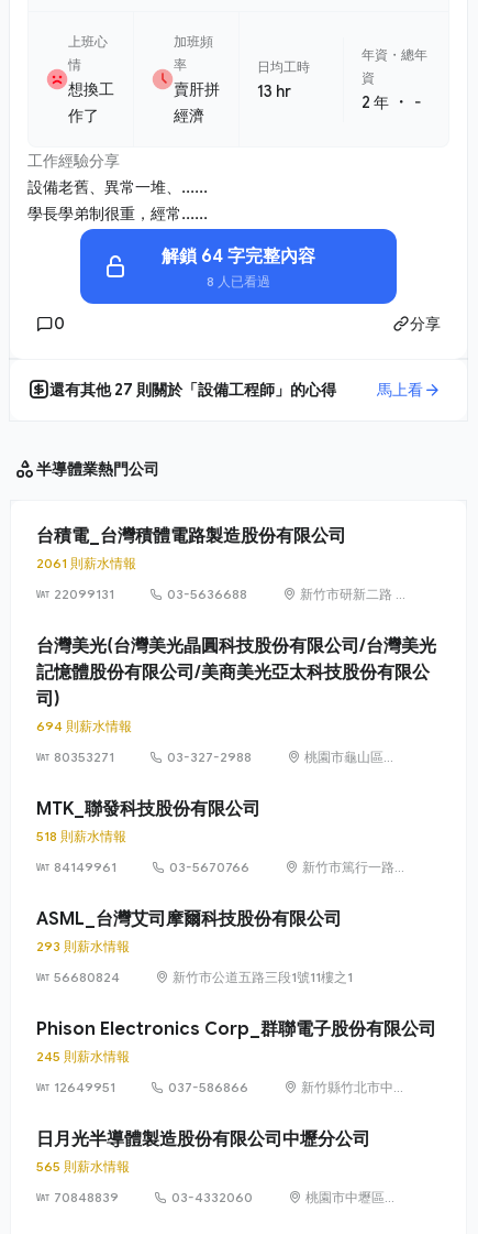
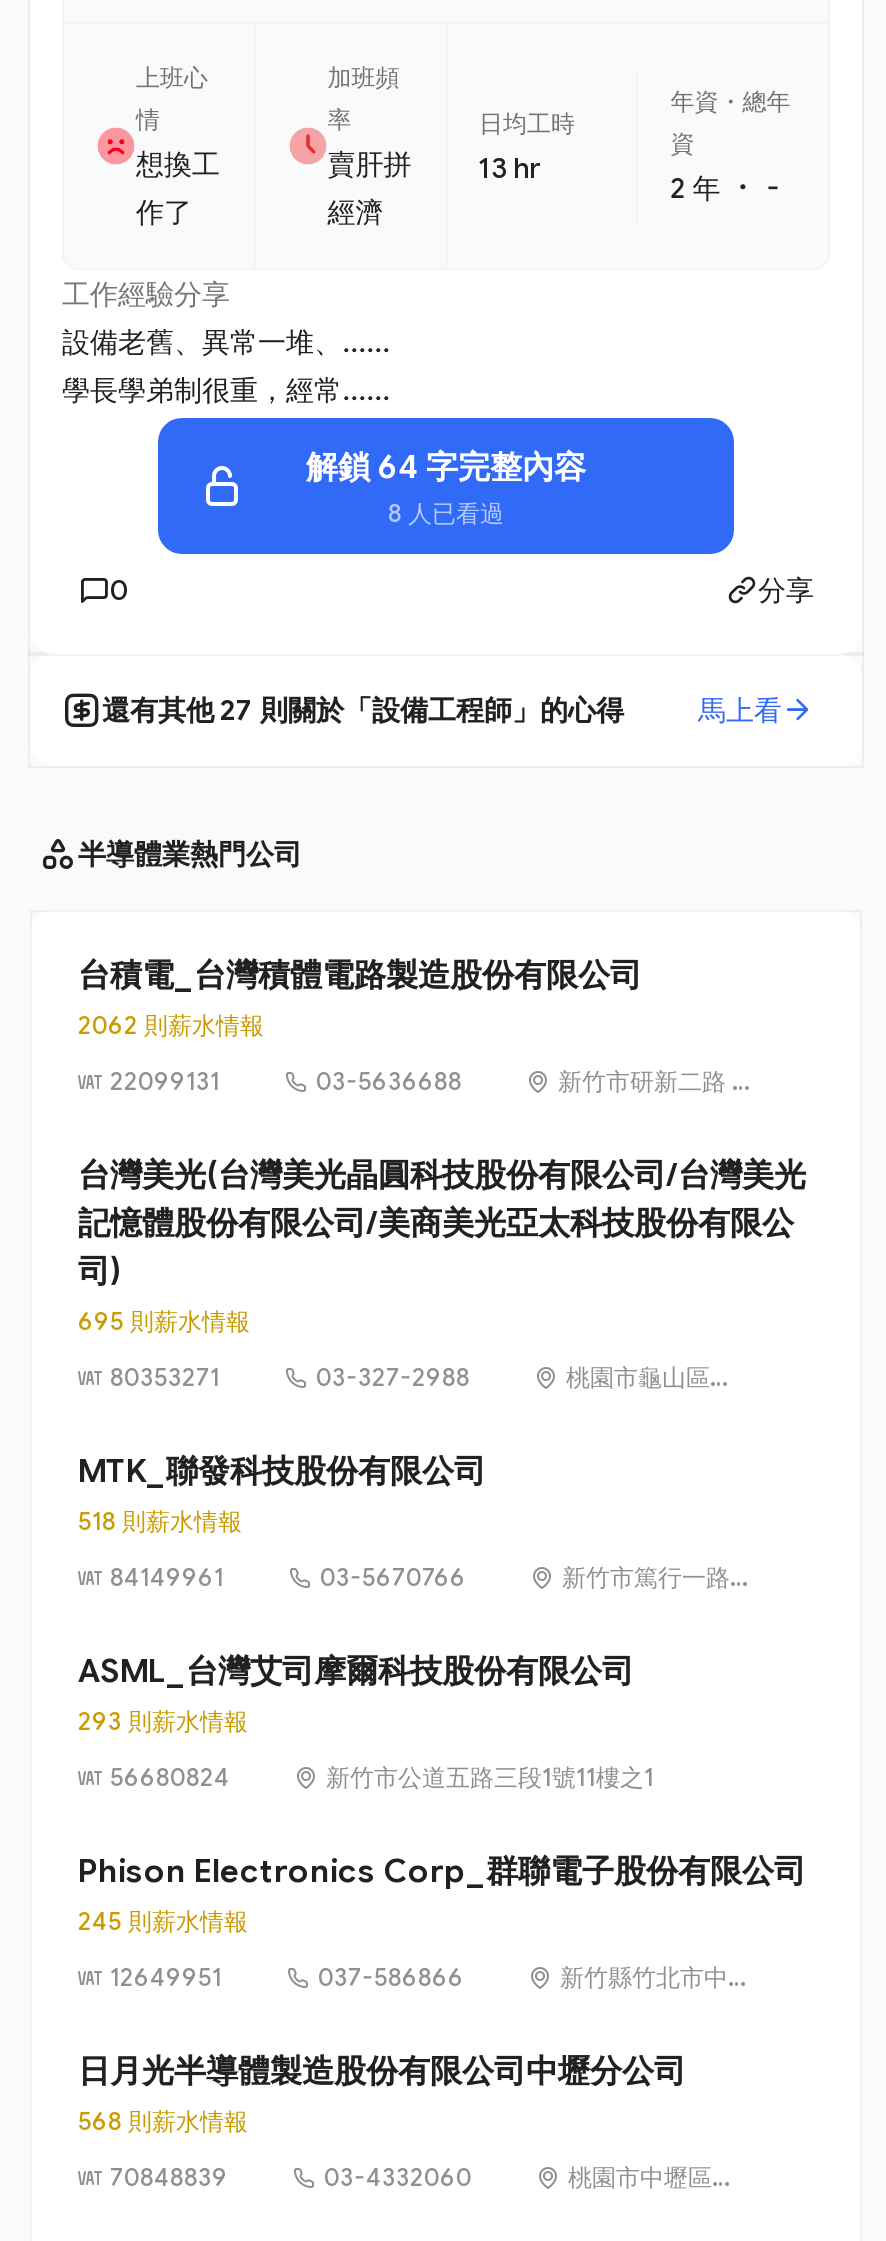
[36,555,136,571] 2061 則薪水情報 -> [78,1010,264,1040] 2062 則薪水情報
[36,718,132,734] 694 則薪水情報 -> [78,1306,250,1336] 695 則薪水情報
[36,1158,130,1175] 565 則薪水情報 -> [78,2106,248,2136] 568 則薪水情報

